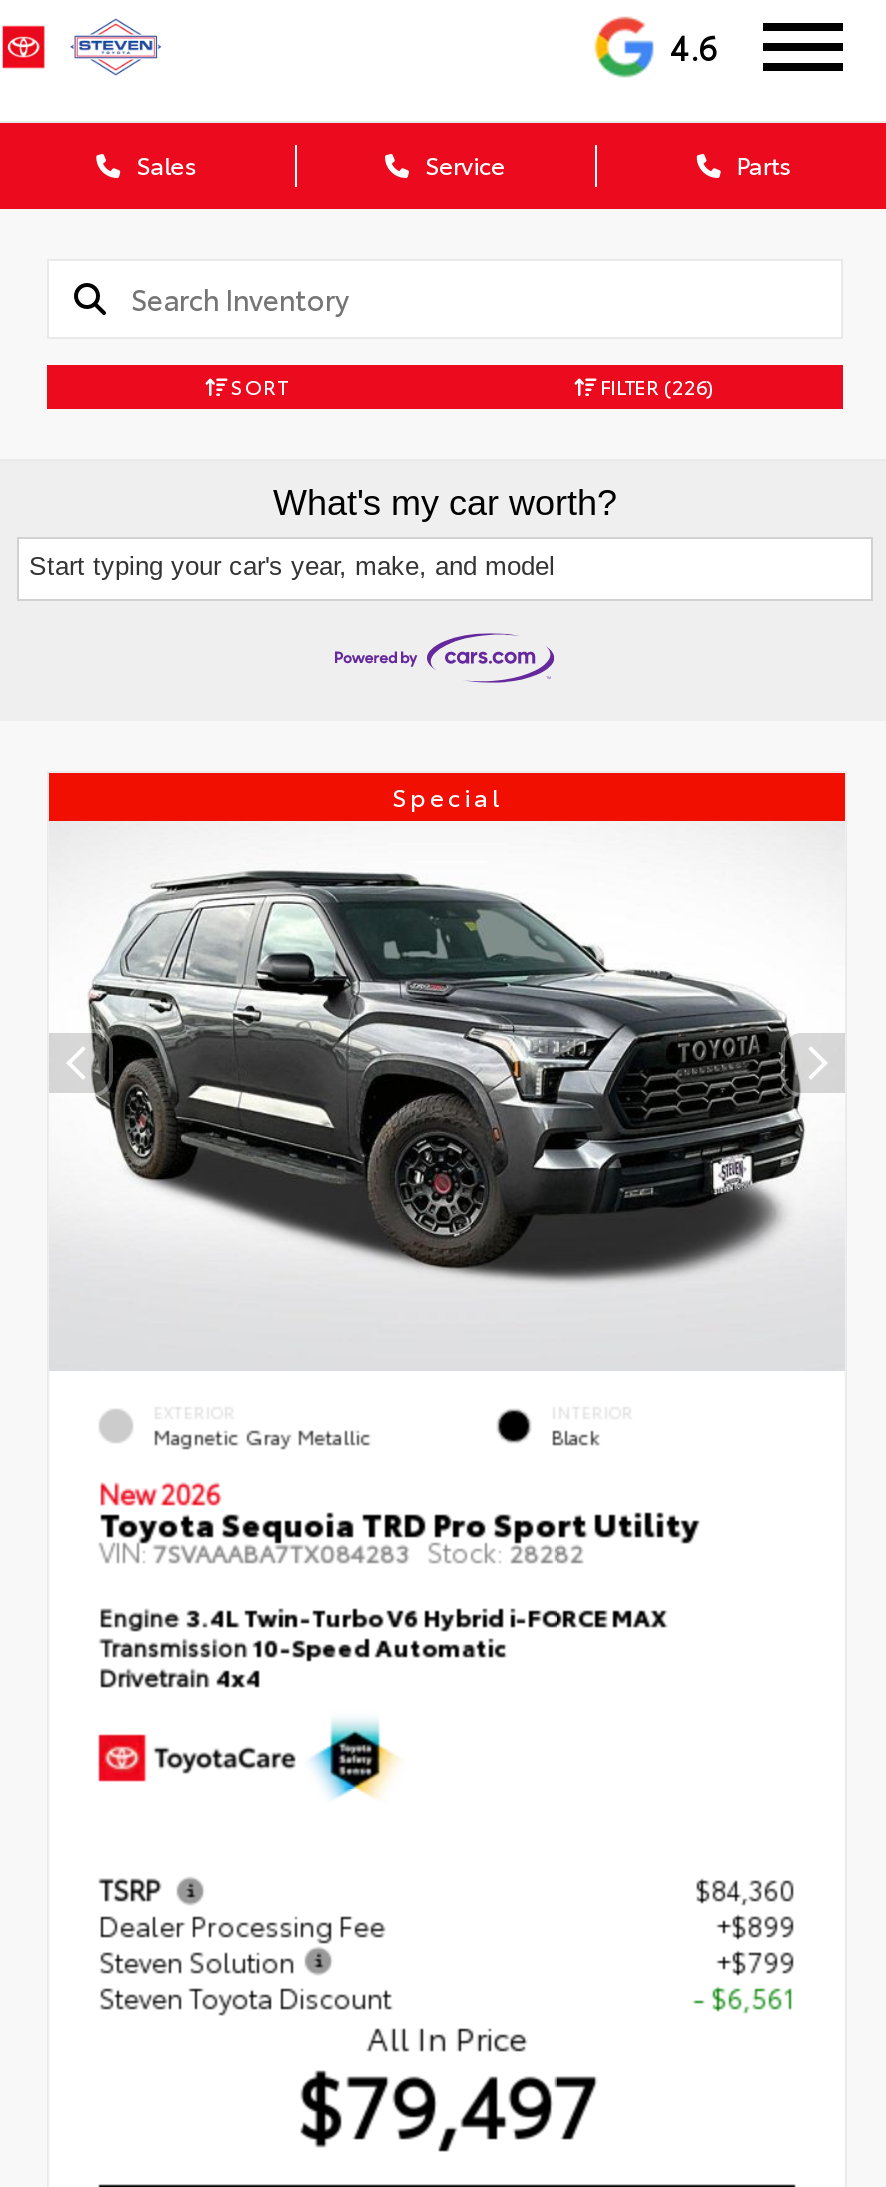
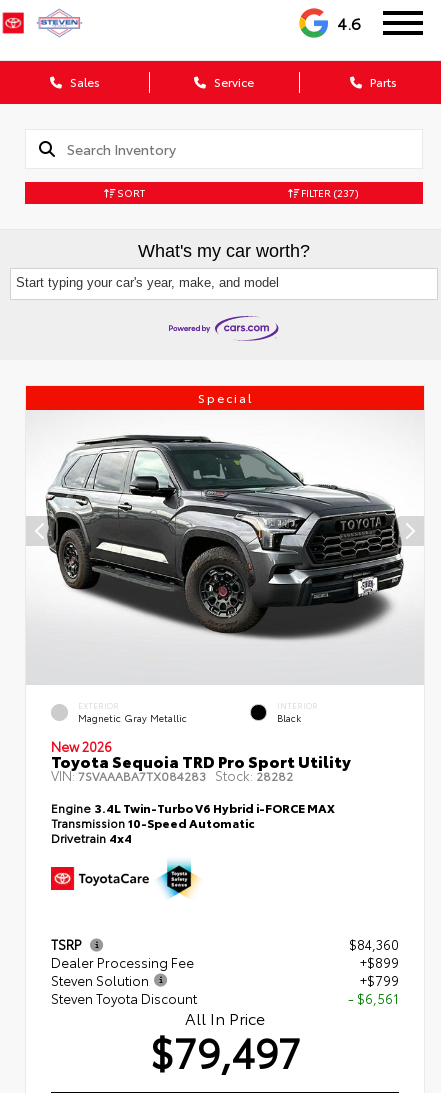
[596,371,714,401] FILTER (226) -> [299,185,359,200] FILTER (237)

